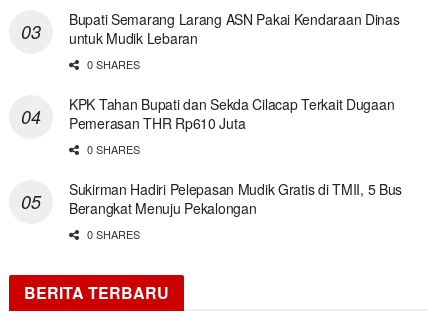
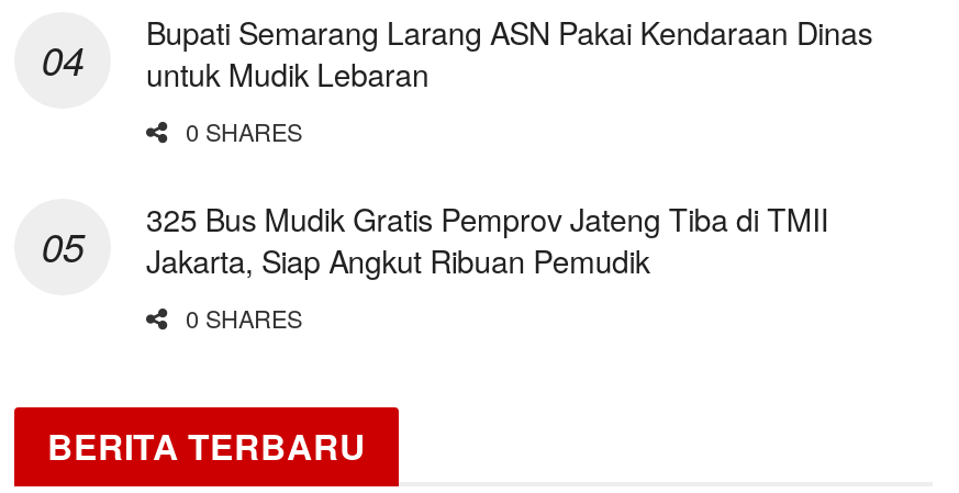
[69,94,402,218] KPK Tahan Bupati dan Sekda Cilacap Terkait Dugaan | Pemerasan THR Rp610 Juta | 0 SHARES | Sukirman Hadiri Pelepasan Mudik Gratis di TMII, 5 Bus | Berangkat Menuju Pekalongan -> [146,196,828,282] 325 Bus Mudik Gratis Pemprov Jateng Tiba di TMII | Jakarta, Siap Angkut Ribuan Pemudik

